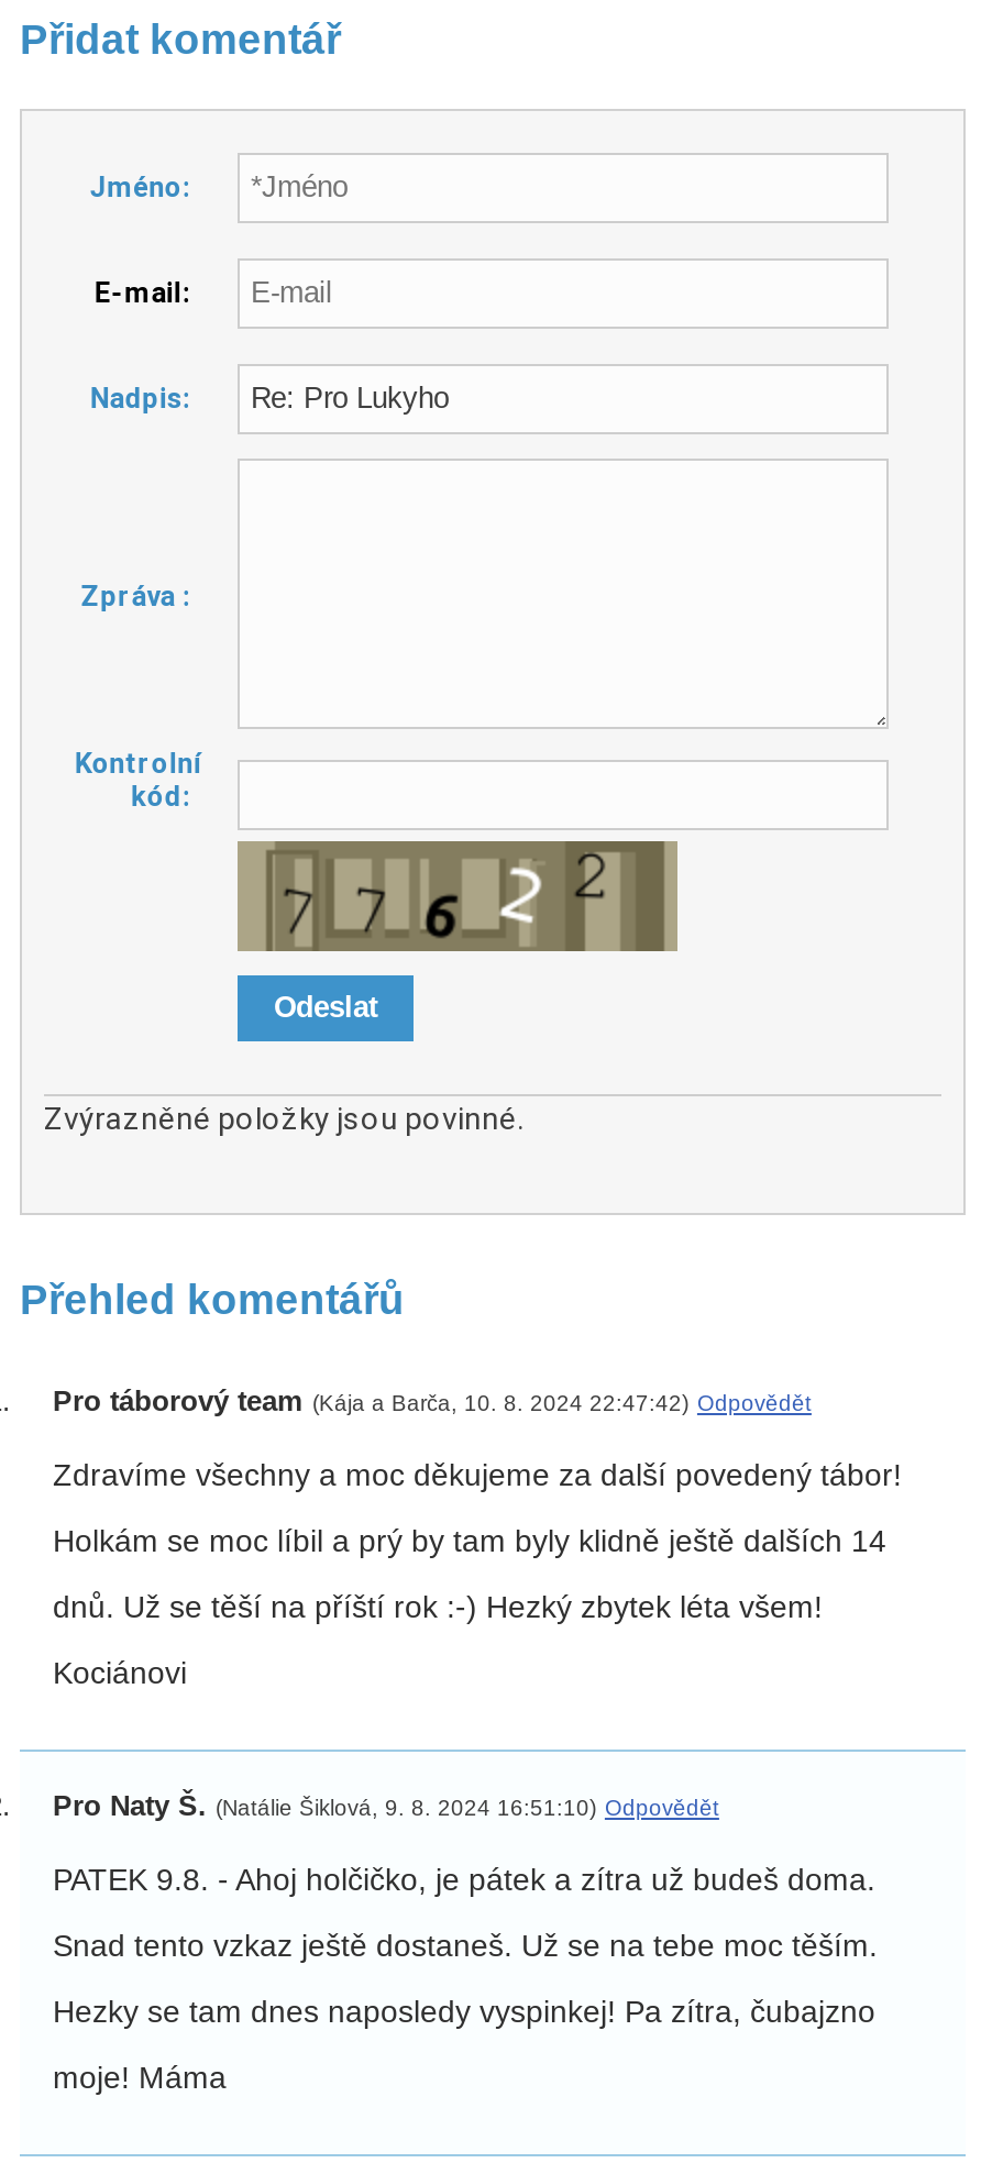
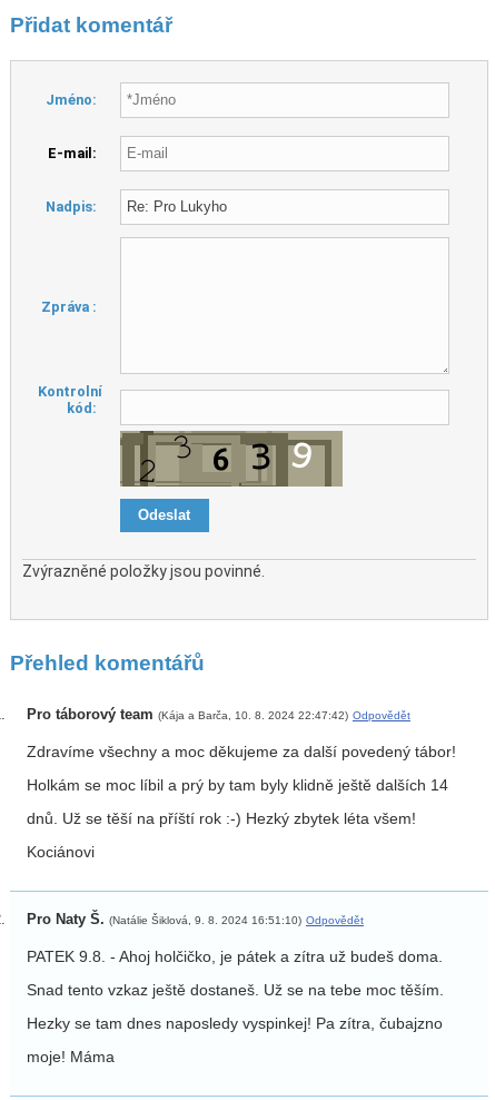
[238,841,666,953] [image] -> [119,430,336,488] [image]

